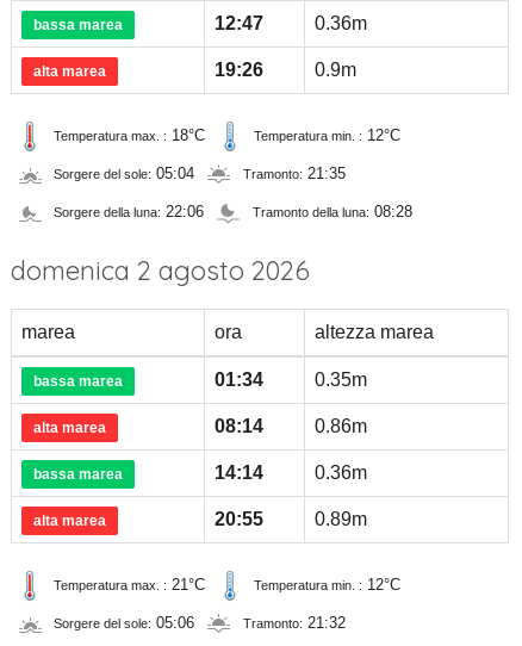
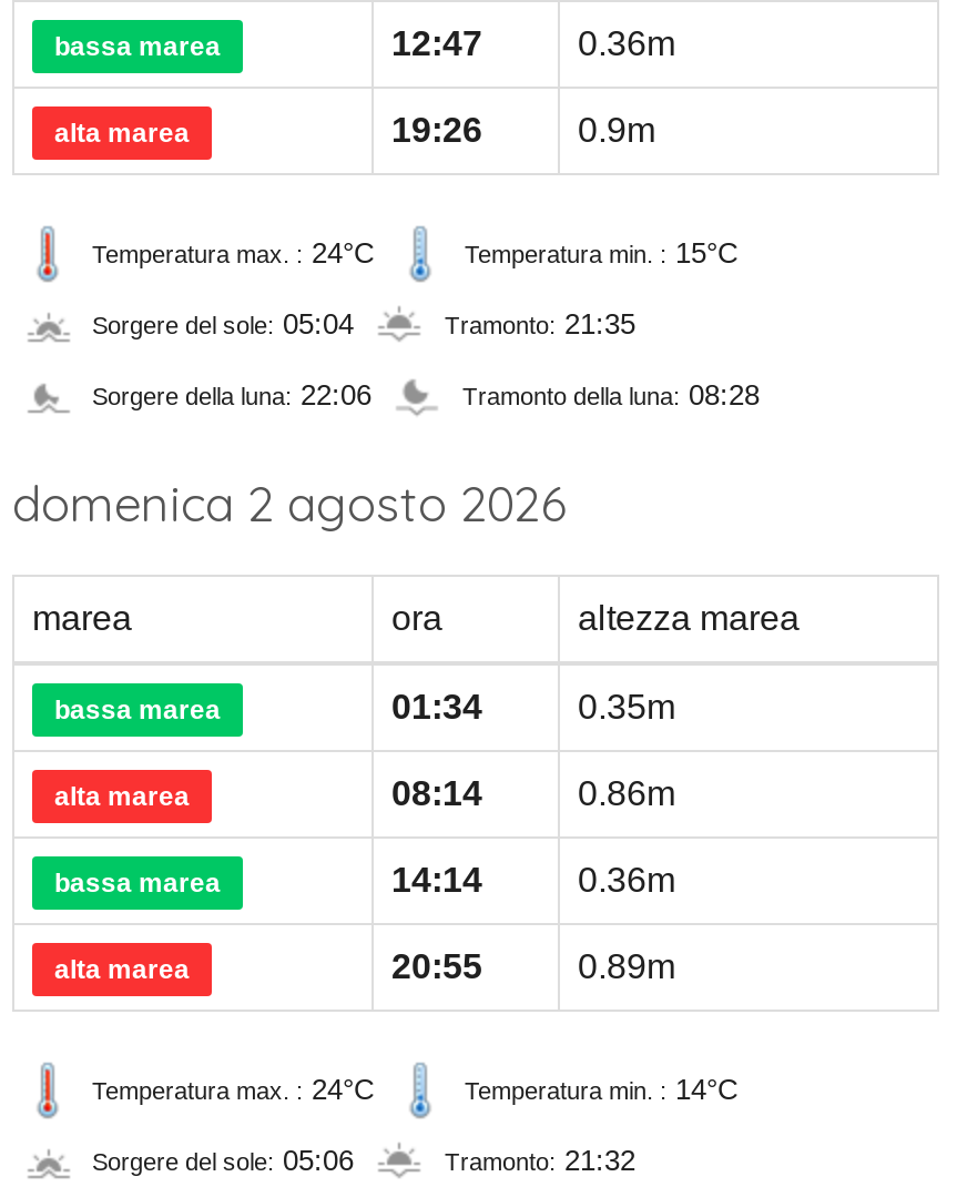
[54,127,205,145] Temperatura max. : 18°C -> [92,236,374,269] Temperatura max. : 24°C
[254,127,400,145] Temperatura min. : 12°C -> [465,236,737,269] Temperatura min. : 15°C
[54,576,205,594] Temperatura max. : 21°C -> [92,1073,374,1106] Temperatura max. : 24°C
[254,576,400,594] Temperatura min. : 12°C -> [465,1073,737,1106] Temperatura min. : 14°C

